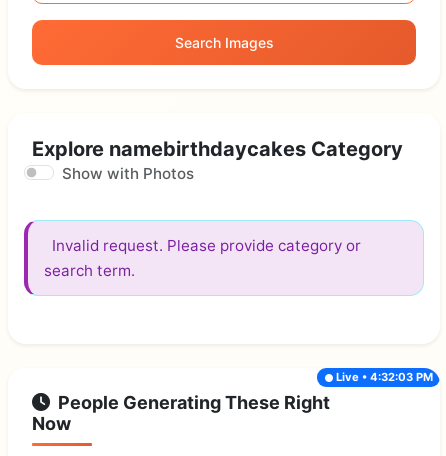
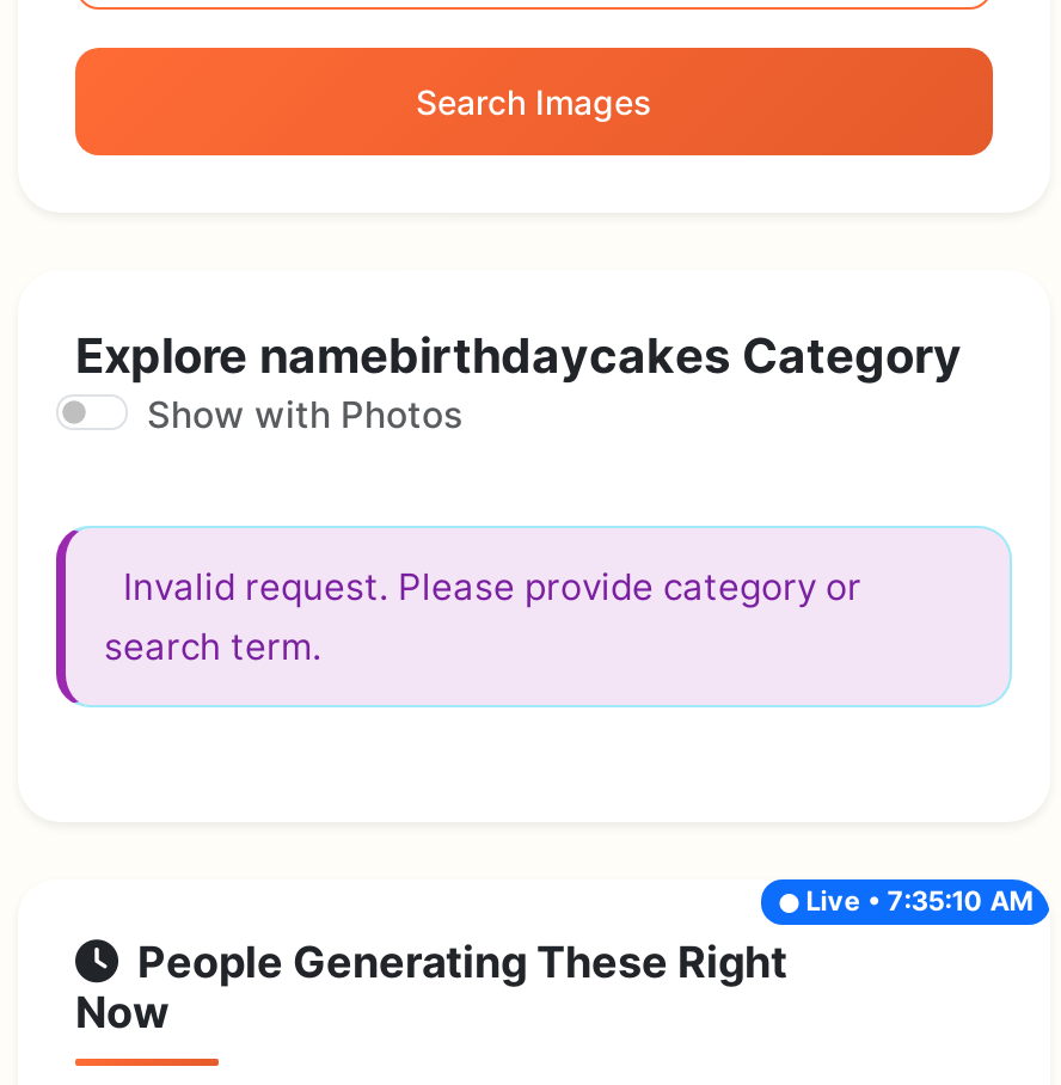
[336,370,433,384] Live • 4:32:03 PM -> [806,884,1033,917] Live • 7:35:10 AM

